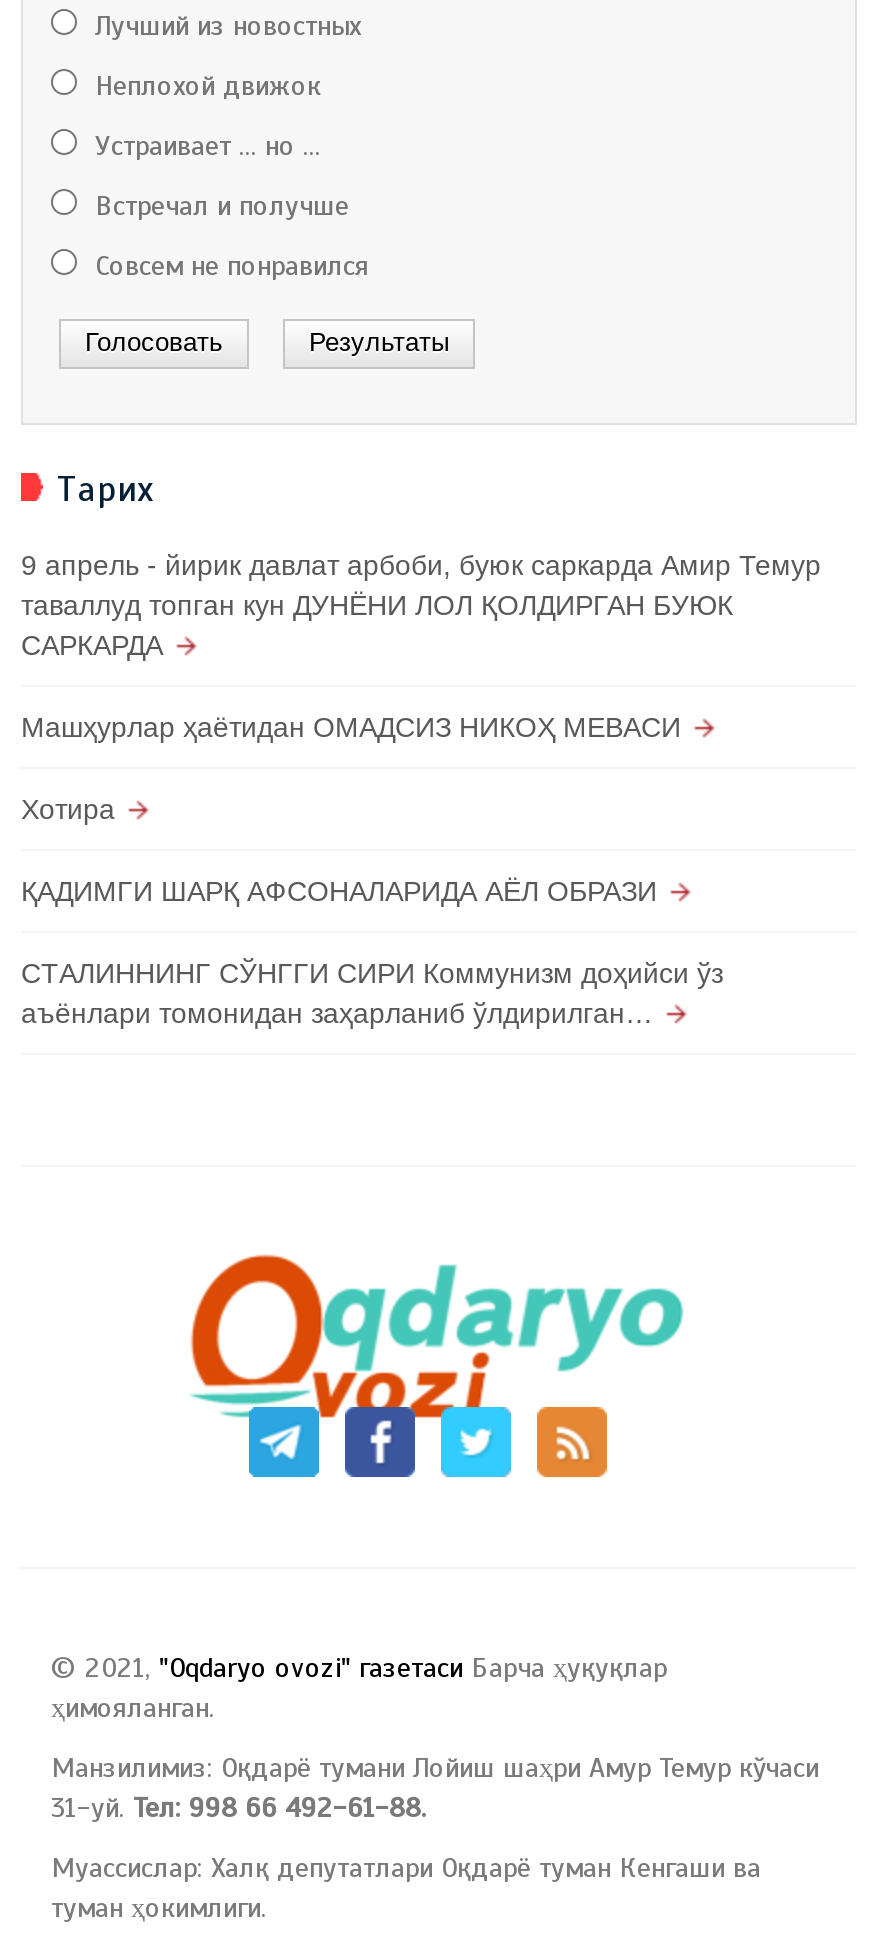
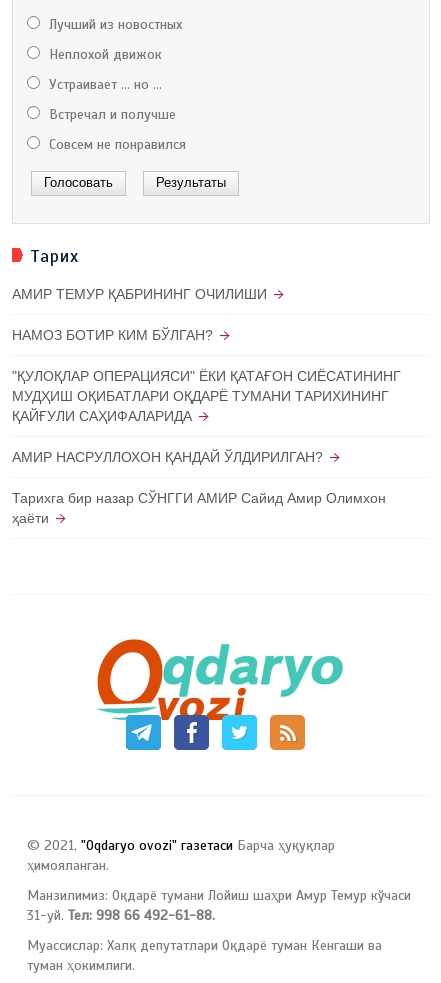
[21,550,821,662] 9 апрель - йирик давлат арбоби, буюк саркарда Амир Темур | таваллуд топган кун ДУНЁНИ ЛОЛ ҚОЛДИРГАН БУЮК | САРКАРДА -> [12,286,267,302] АМИР ТЕМУР ҚАБРИНИНГ ОЧИЛИШИ
[21,712,681,744] Машҳурлар ҳаётидан ОМАДСИЗ НИКОҲ МЕВАСИ -> [12,327,213,343] НАМОЗ БОТИР КИМ БЎЛГАН?
[21,794,115,826] Хотира -> [12,368,401,424] "ҚУЛОҚЛАР ОПЕРАЦИЯСИ" ЁКИ ҚАТАҒОН СИЁСАТИНИНГ | МУДҲИШ ОҚИБАТЛАРИ ОҚДАРЁ ТУМАНИ ТАРИХИНИНГ | ҚАЙҒУЛИ САҲИФАЛАРИДА
[21,876,657,908] ҚАДИМГИ ШАРҚ АФСОНАЛАРИДА АЁЛ ОБРАЗИ -> [12,449,323,465] АМИР НАСРУЛЛОХОН ҚАНДАЙ ЎЛДИРИЛГАН?
[21,958,723,1030] СТАЛИННИНГ СЎНГГИ СИРИ Коммунизм доҳийси ўз | аъёнлари томонидан заҳарланиб ўлдирилган… -> [12,490,386,526] Тарихга бир назар СЎНГГИ АМИР Сайид Амир Олимхон | ҳаёти

